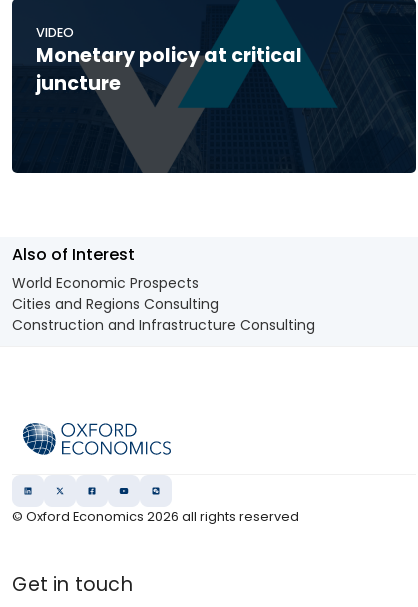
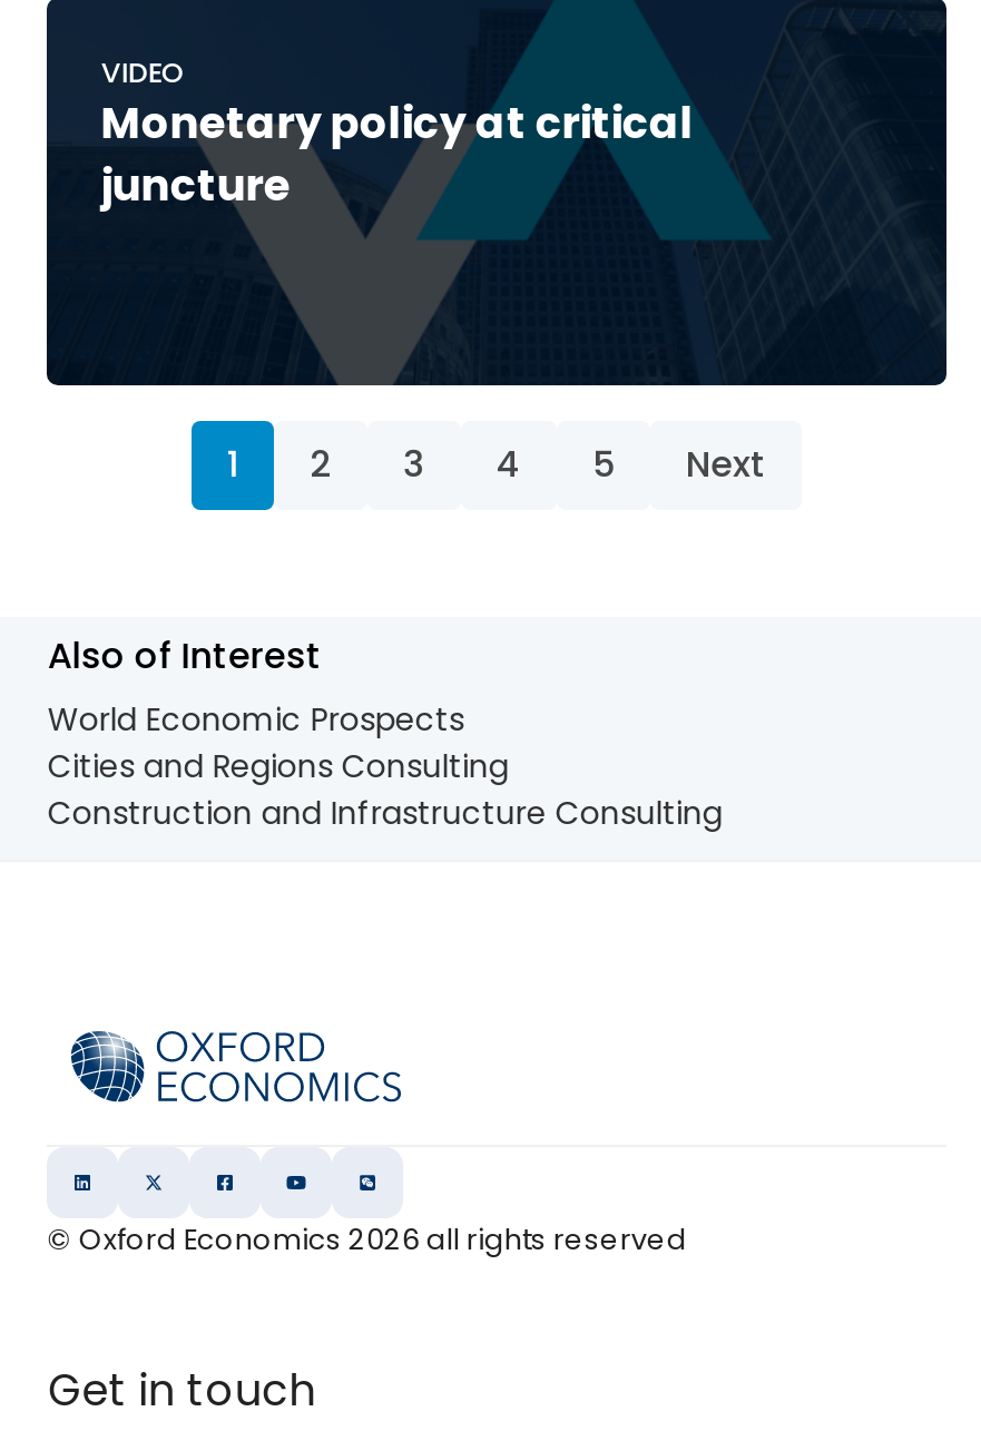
none -> [227,439,766,490] 1 | 2 | 3 | 4 | 5 | Next

